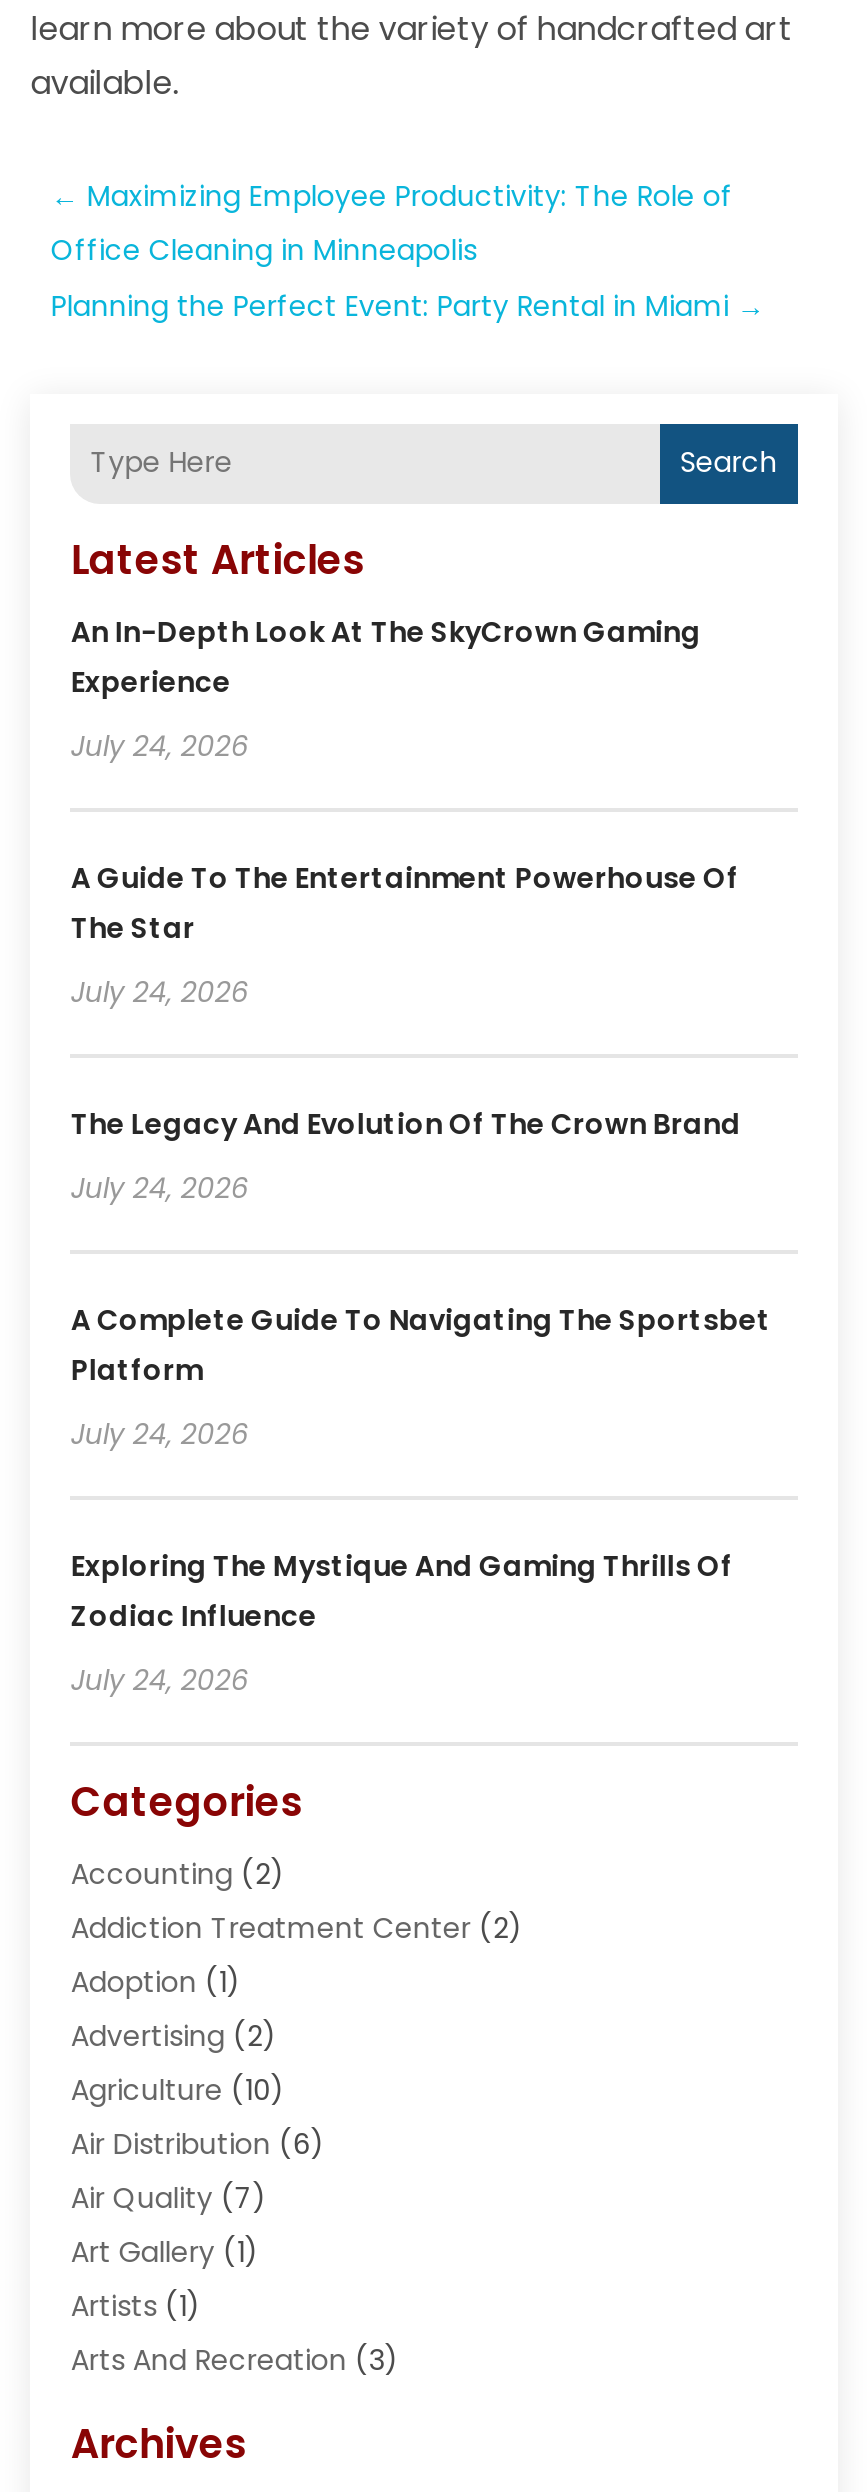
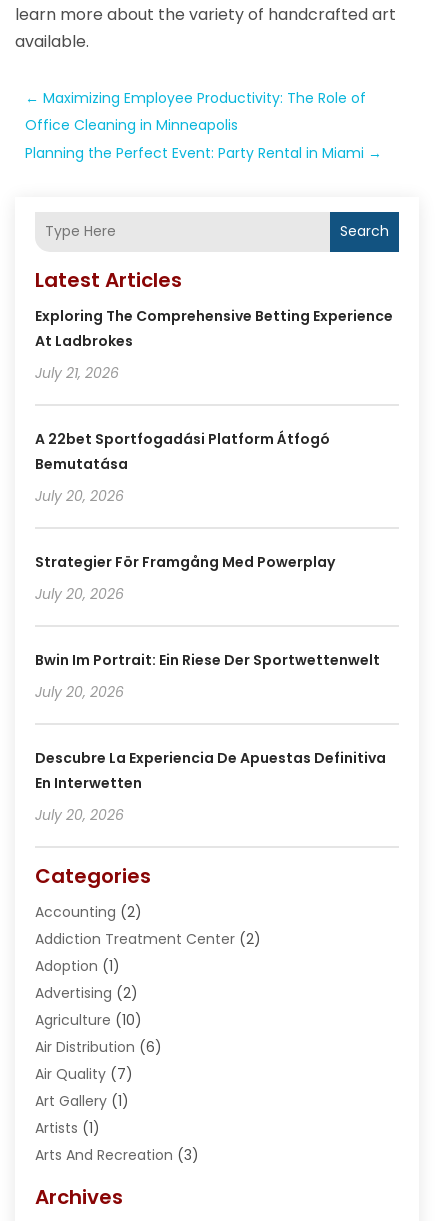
[71,611,701,701] An In-Depth Look At The SkyCrown Gaming | Experience -> [35,306,393,351] Exploring The Comprehensive Betting Experience | At Ladbrokes
[71,725,249,765] July 24, 2026 -> [35,363,119,383] July 21, 2026
[71,857,739,947] A Guide To The Entertainment Powerhouse Of | The Star -> [35,429,330,474] A 22bet Sportfogadási Platform Átfogó | Bemutatása
[71,971,249,1011] July 24, 2026 -> [35,486,124,506] July 20, 2026
[71,1103,741,1143] The Legacy And Evolution Of The Crown Brand -> [35,552,335,572] Strategier För Framgång Med Powerplay
[71,1167,249,1207] July 24, 2026 -> [35,584,124,604] July 20, 2026
[71,1299,771,1389] A Complete Guide To Navigating The Sportsbet | Platform -> [35,650,380,670] Bwin Im Portrait: Ein Riese Der Sportwettenwelt
[71,1413,249,1453] July 24, 2026 -> [35,682,124,702] July 20, 2026
[71,1545,733,1635] Exploring The Mystique And Gaming Thrills Of | Zodiac Influence -> [35,748,386,793] Descubre La Experiencia De Apuestas Definitiva | En Interwetten
[71,1659,249,1699] July 24, 2026 -> [35,805,124,825] July 20, 2026

